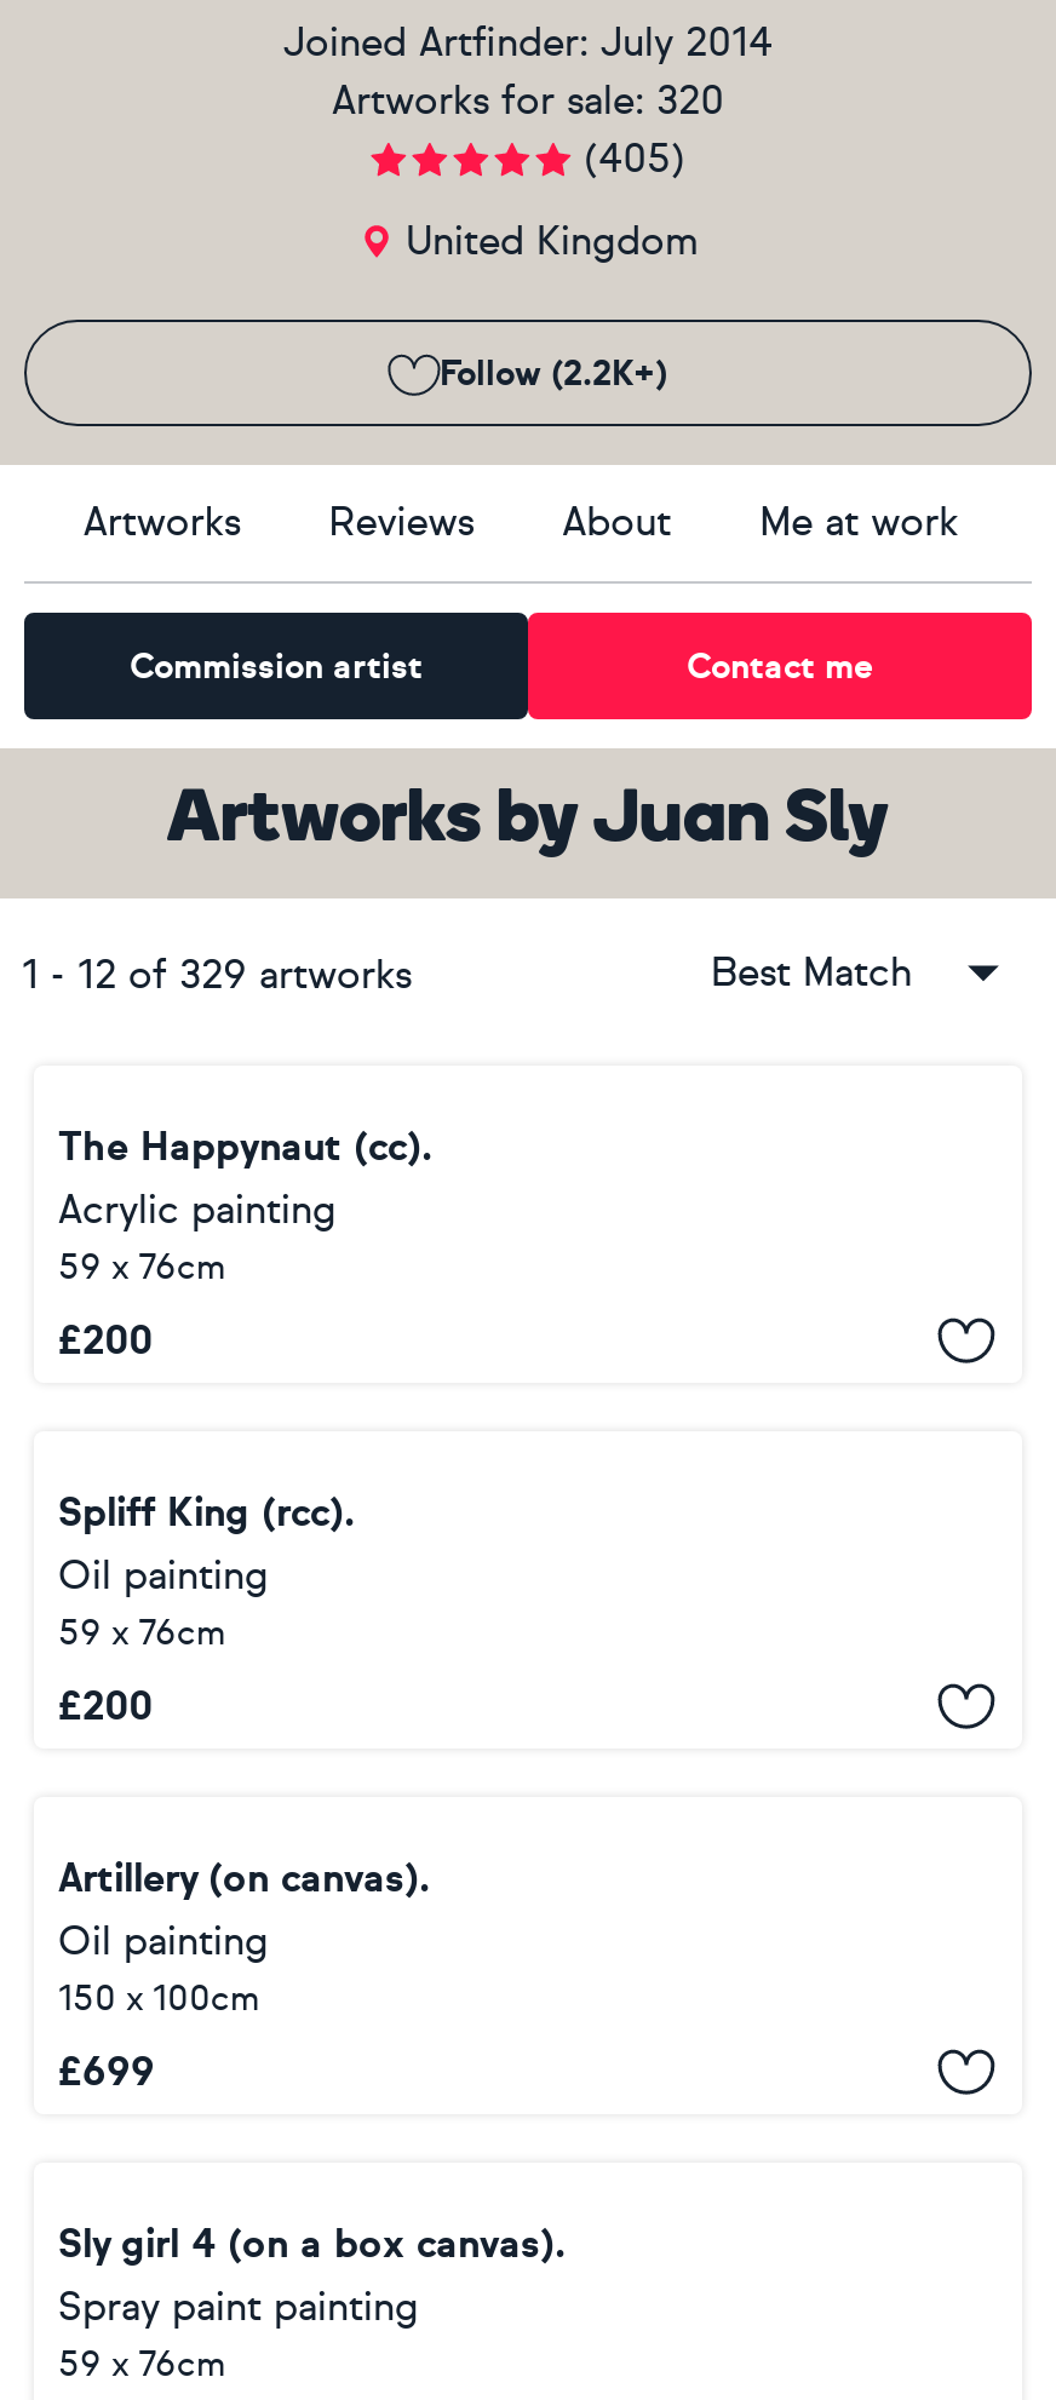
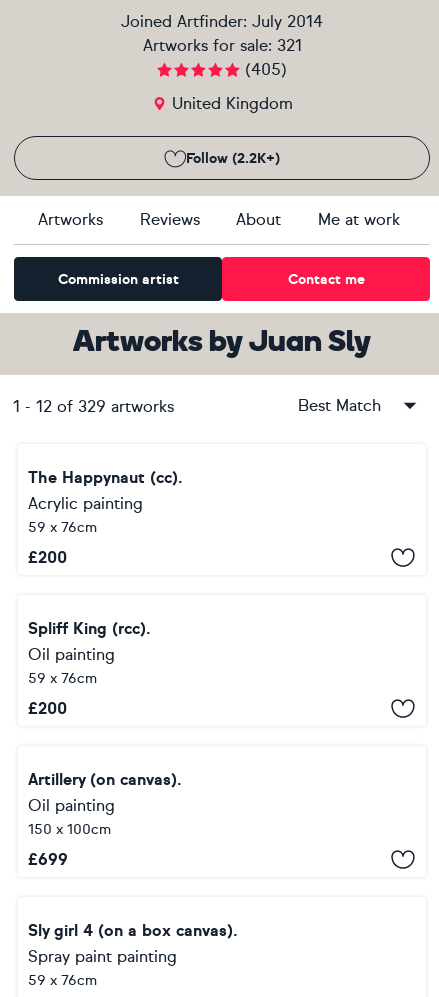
[332,77,724,124] Artworks for sale: 320 -> [142,36,301,55] Artworks for sale: 321

